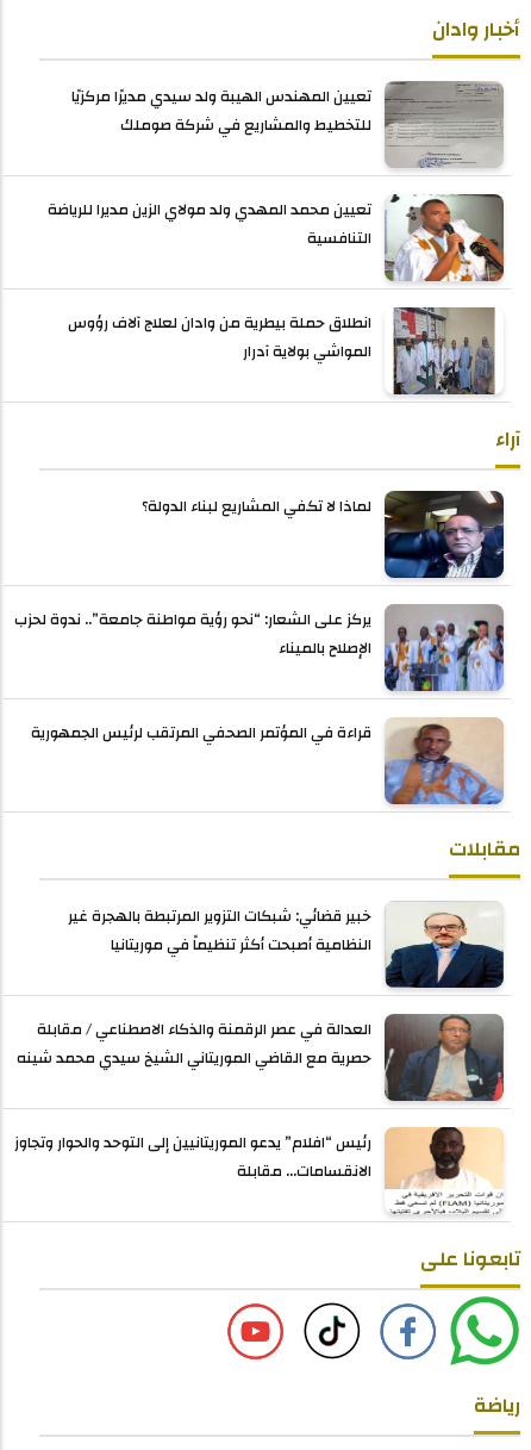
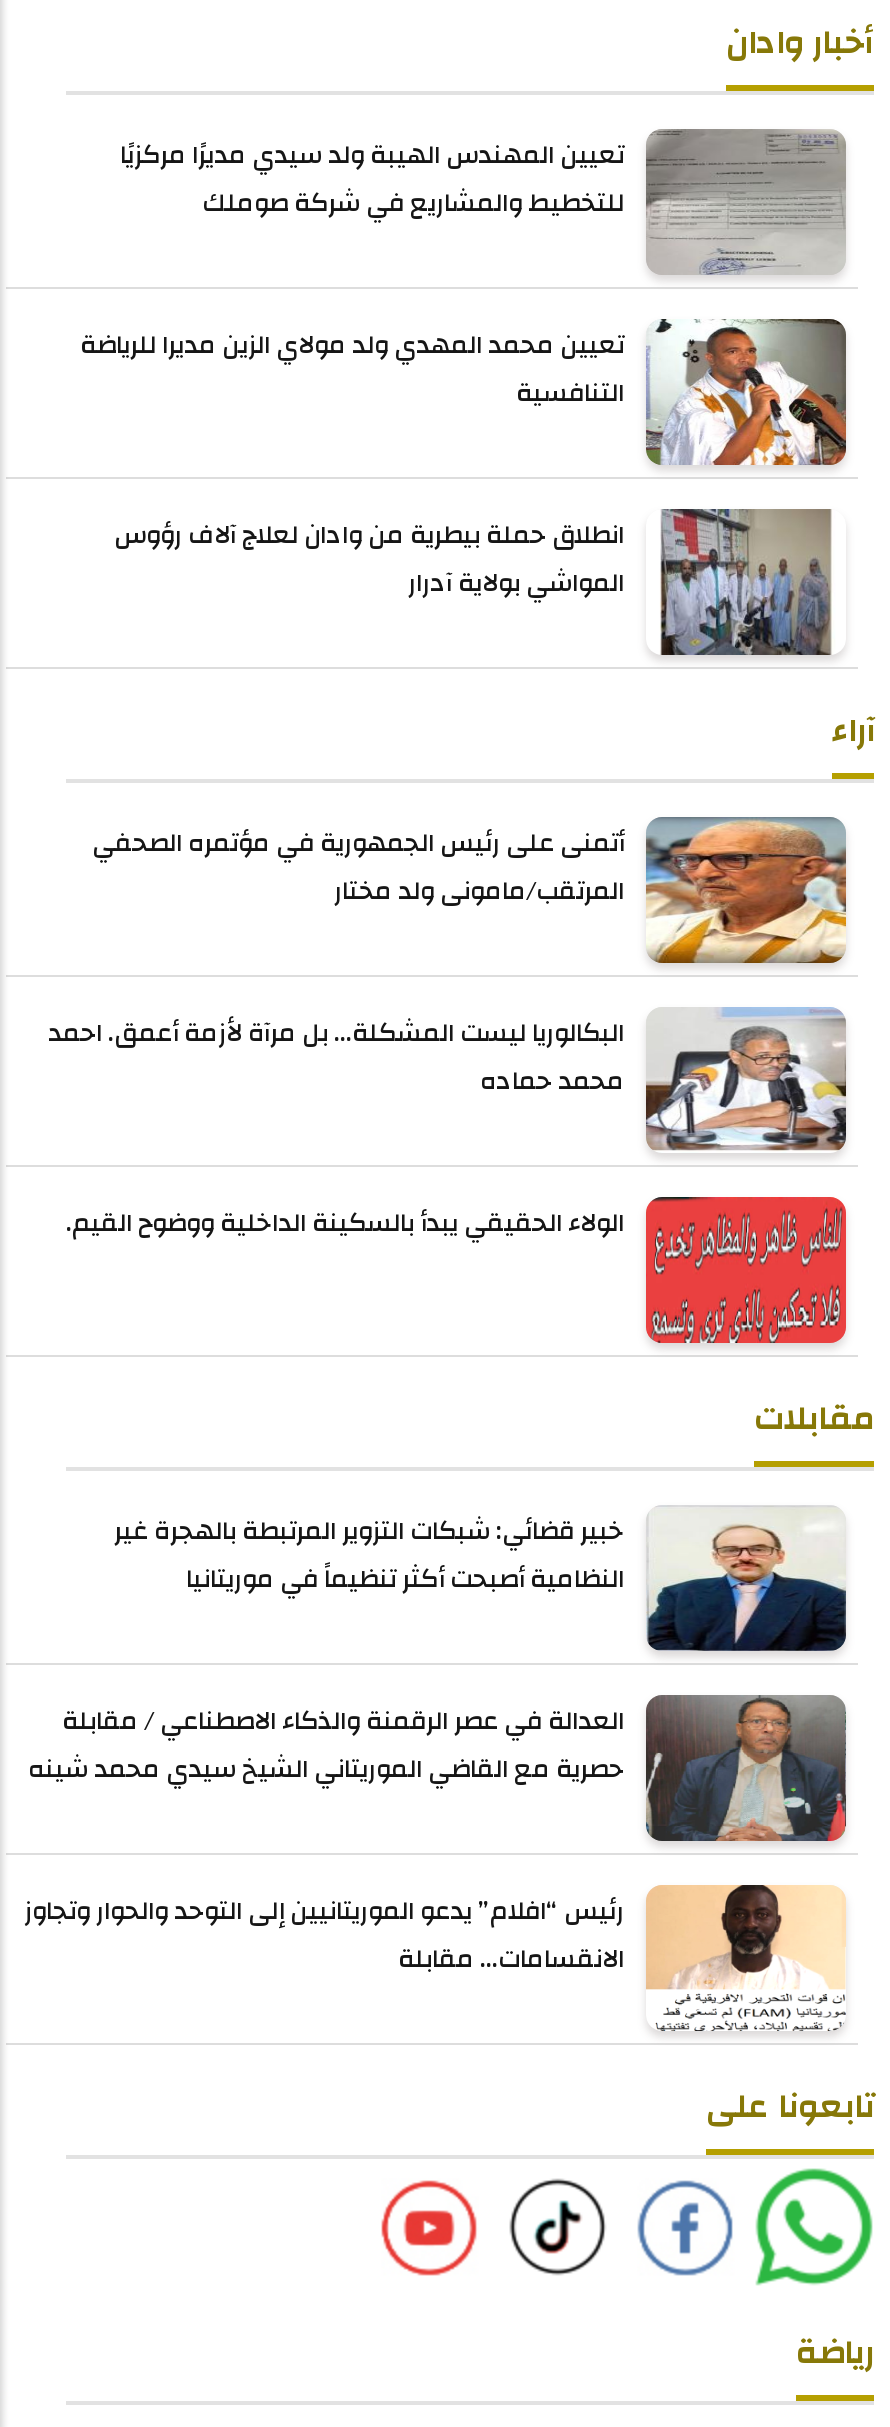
[142,490,505,579] [image] | لماذا لا تكفي المشاريع لبناء الدولة؟ -> [92,815,848,965] [image] | أتمنى على رئيس الجمهورية في مؤتمره الصحفي | المرتقب/مامونى ولد مختار
[14,604,504,692] [image] | يركز على الشعار: “نحو رؤية مواطنة جامعة”.. ندوة لحزب | الإصلاح بالميناء -> [48,1007,848,1153] [image] | البكالوريا ليست المشكلة... بل مرآة لأزمة أعمق. احمد | محمد حماده
[31,717,505,805] [image] | قراءة في المؤتمر الصحفي المرتقب لرئيس الجمهورية -> [66,1195,848,1345] [image] | الولاء الحقيقي يبدأ بالسكينة الداخلية ووضوح القيم.

